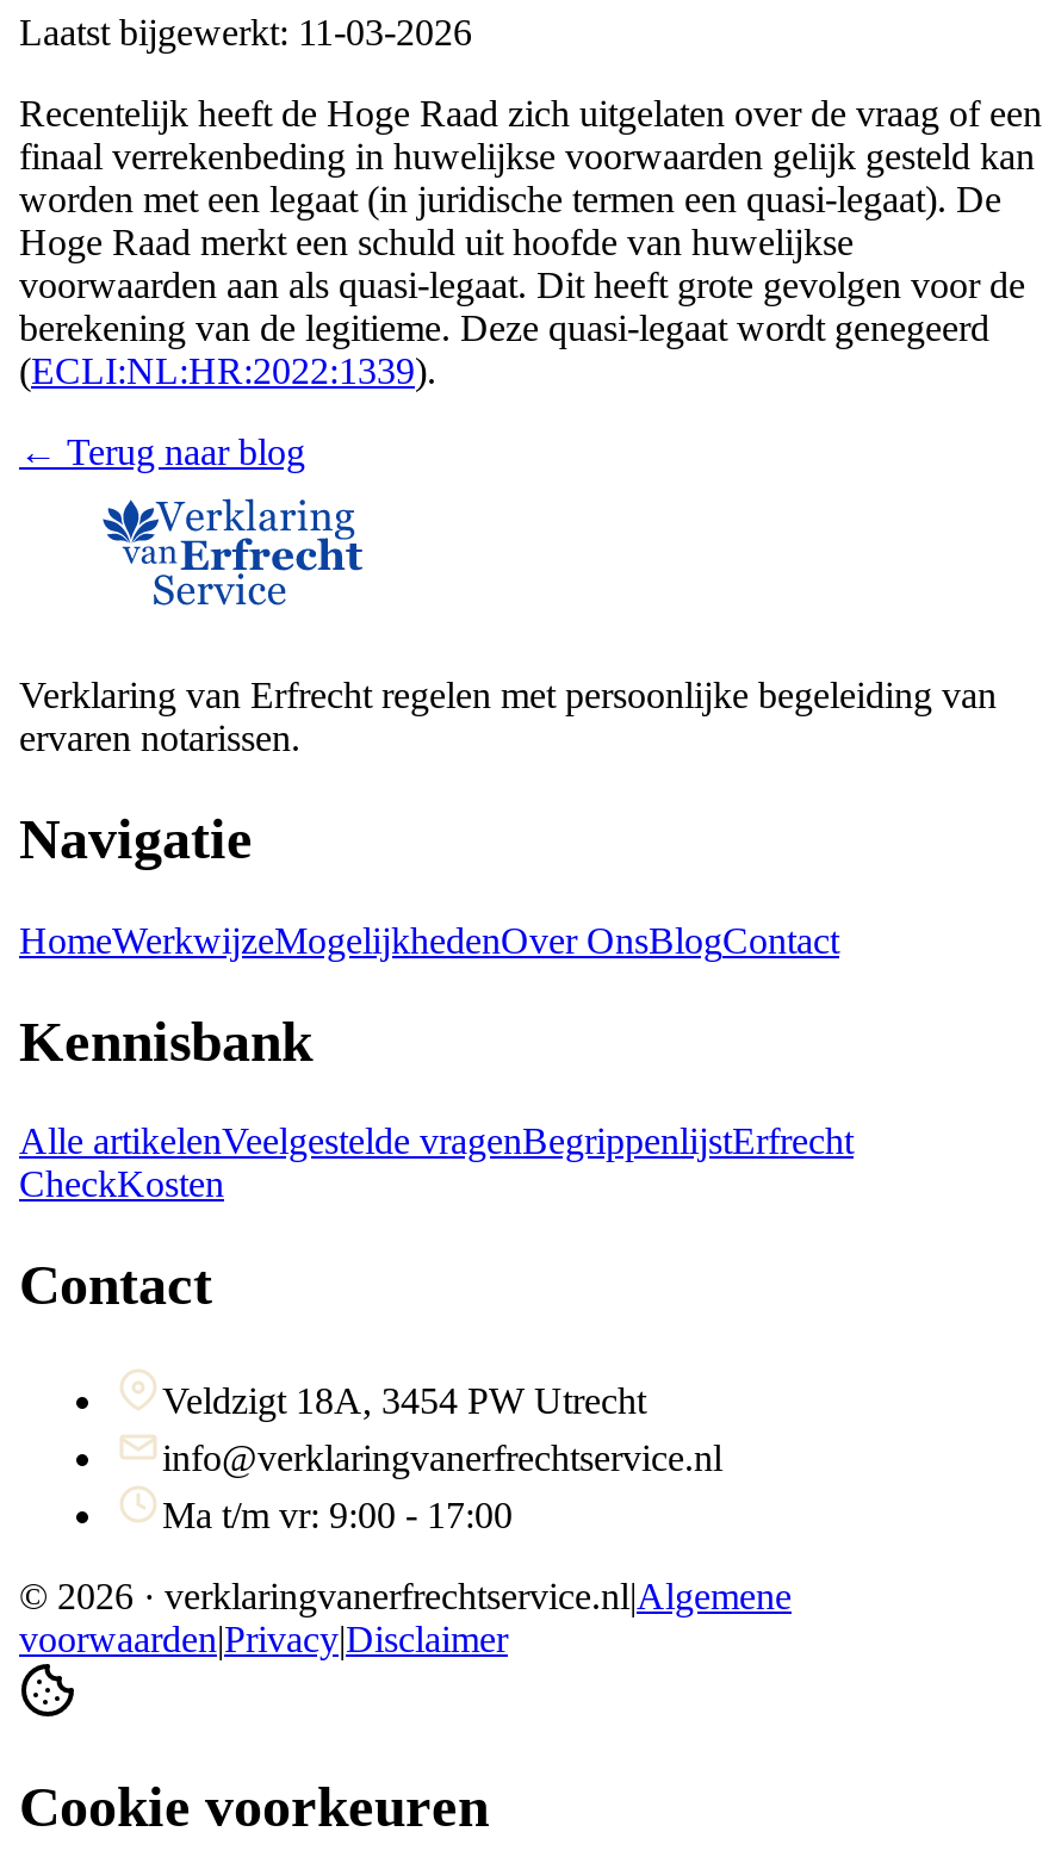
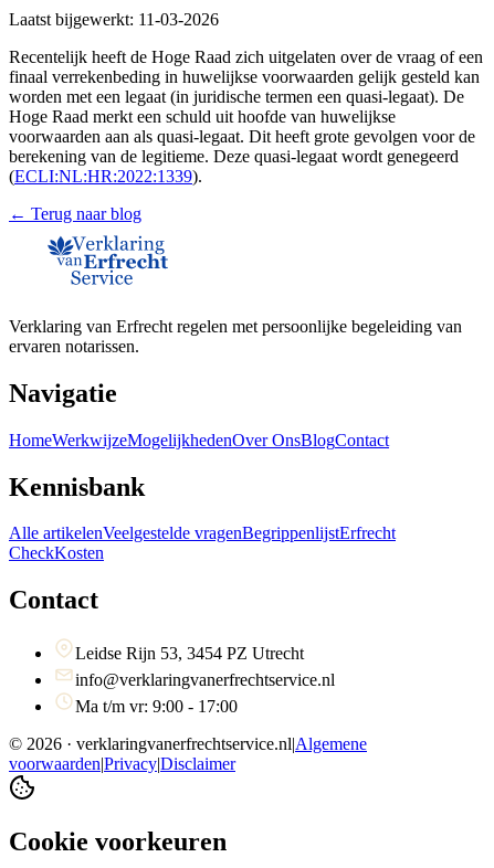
[162,1381,646,1421] Veldzigt 18A, 3454 PW Utrecht -> [75,644,304,663] Leidse Rijn 53, 3454 PZ Utrecht

